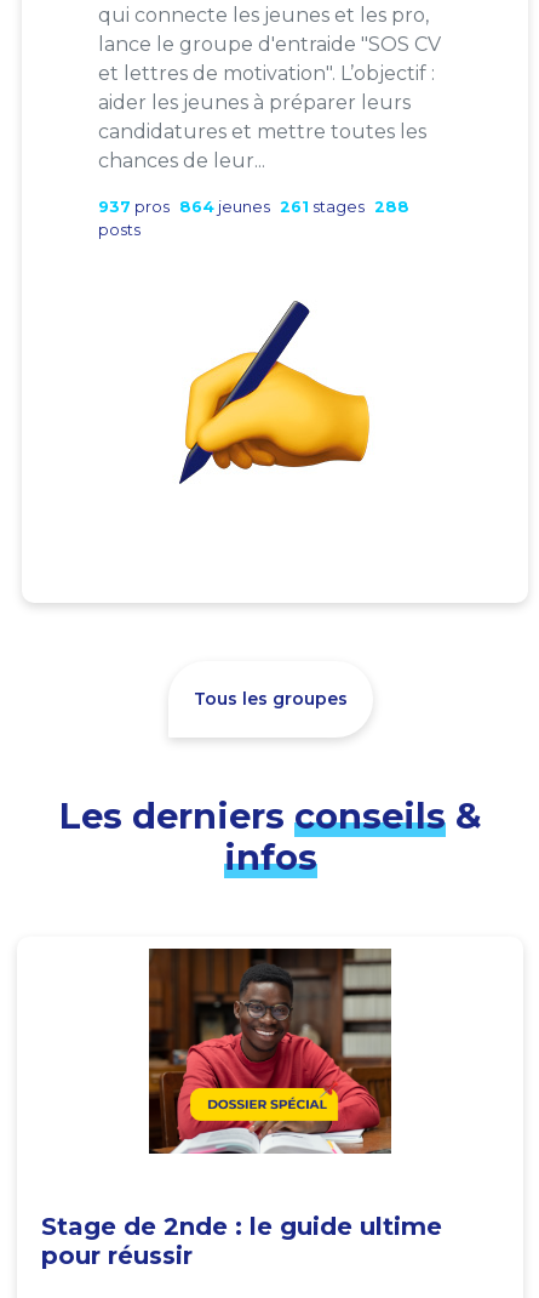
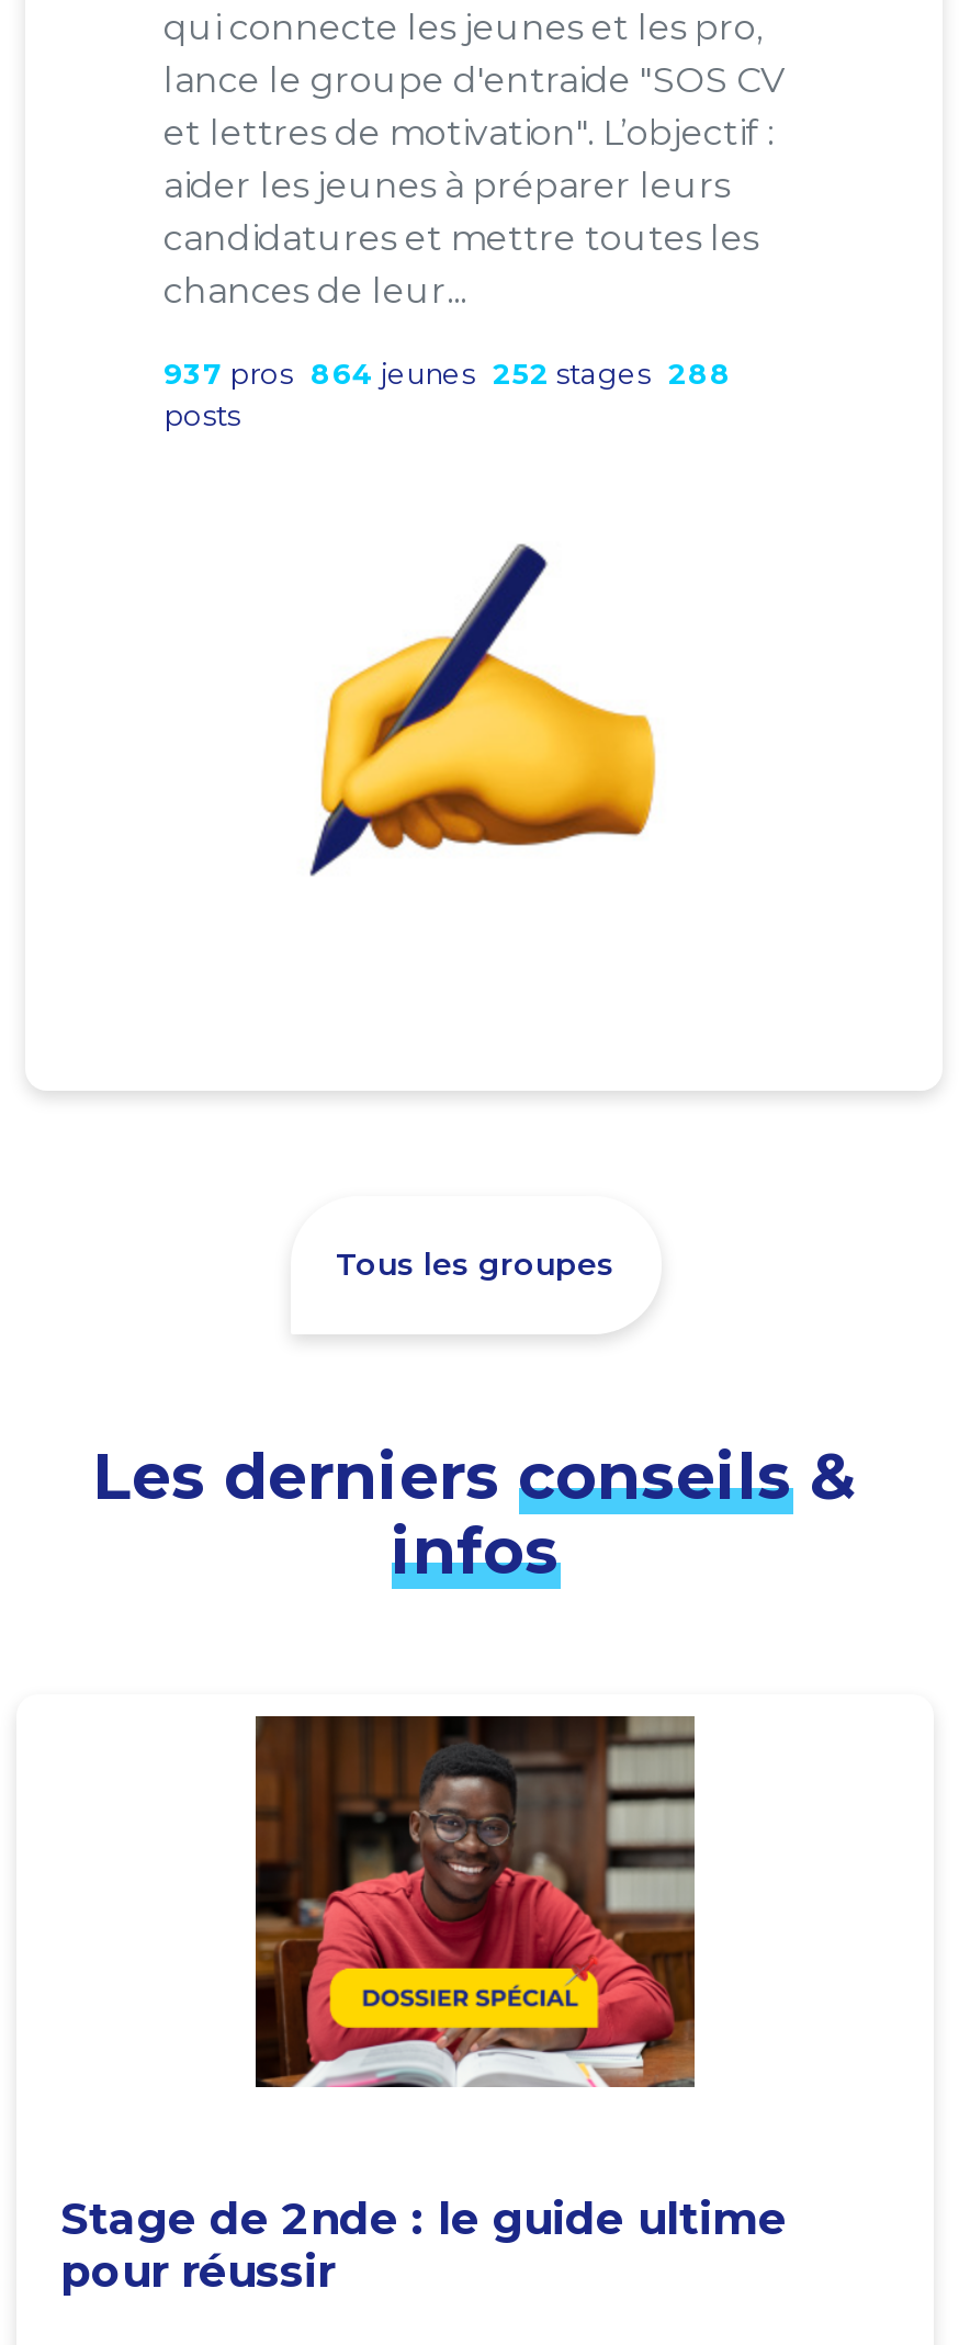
[98,198,409,216] 937 pros 864 jeunes 261 stages 288 -> [163,358,732,390] 937 pros 864 jeunes 252 stages 288

